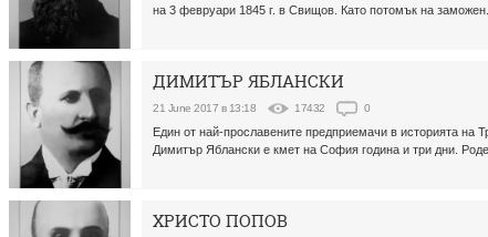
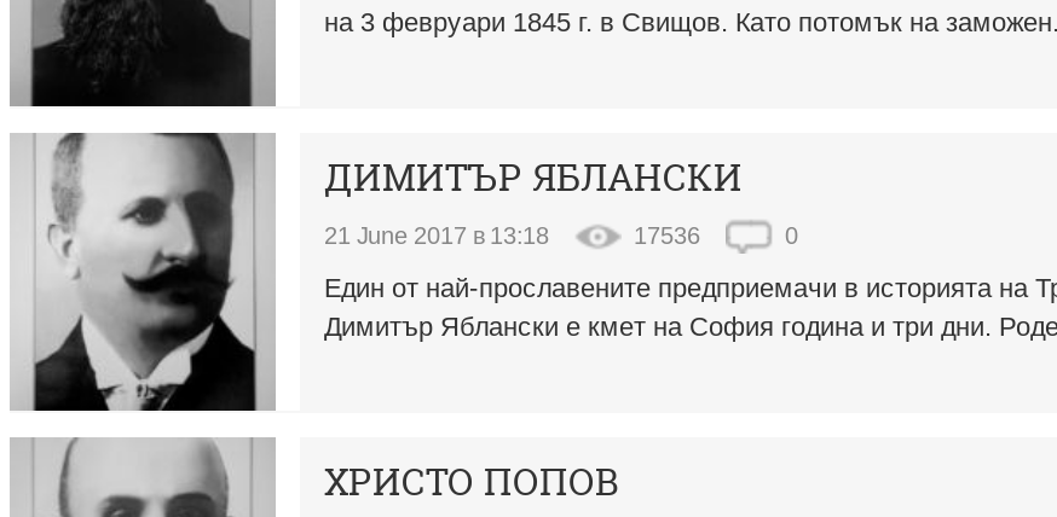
[294,102,325,114] 17432 -> [634,222,700,249] 17536

